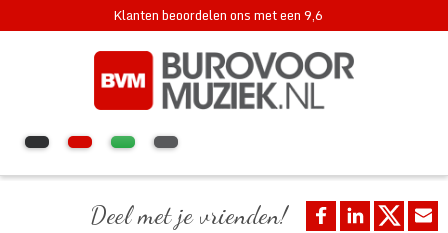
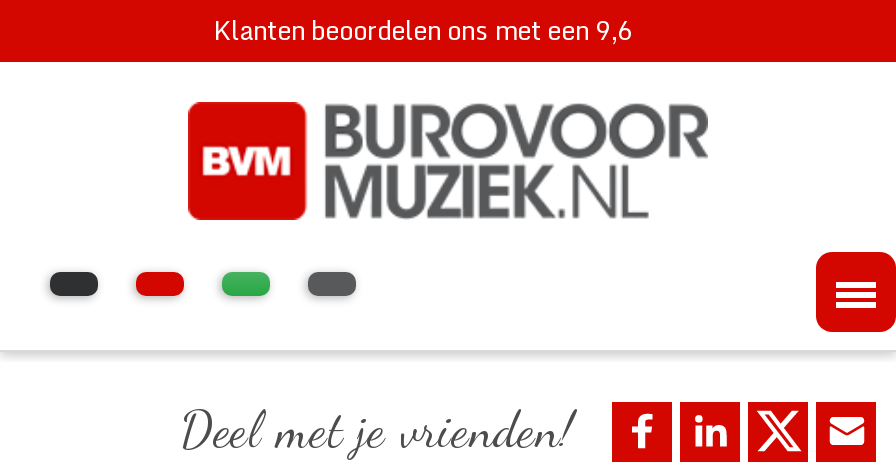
none -> [814,250,890,334] [image]

